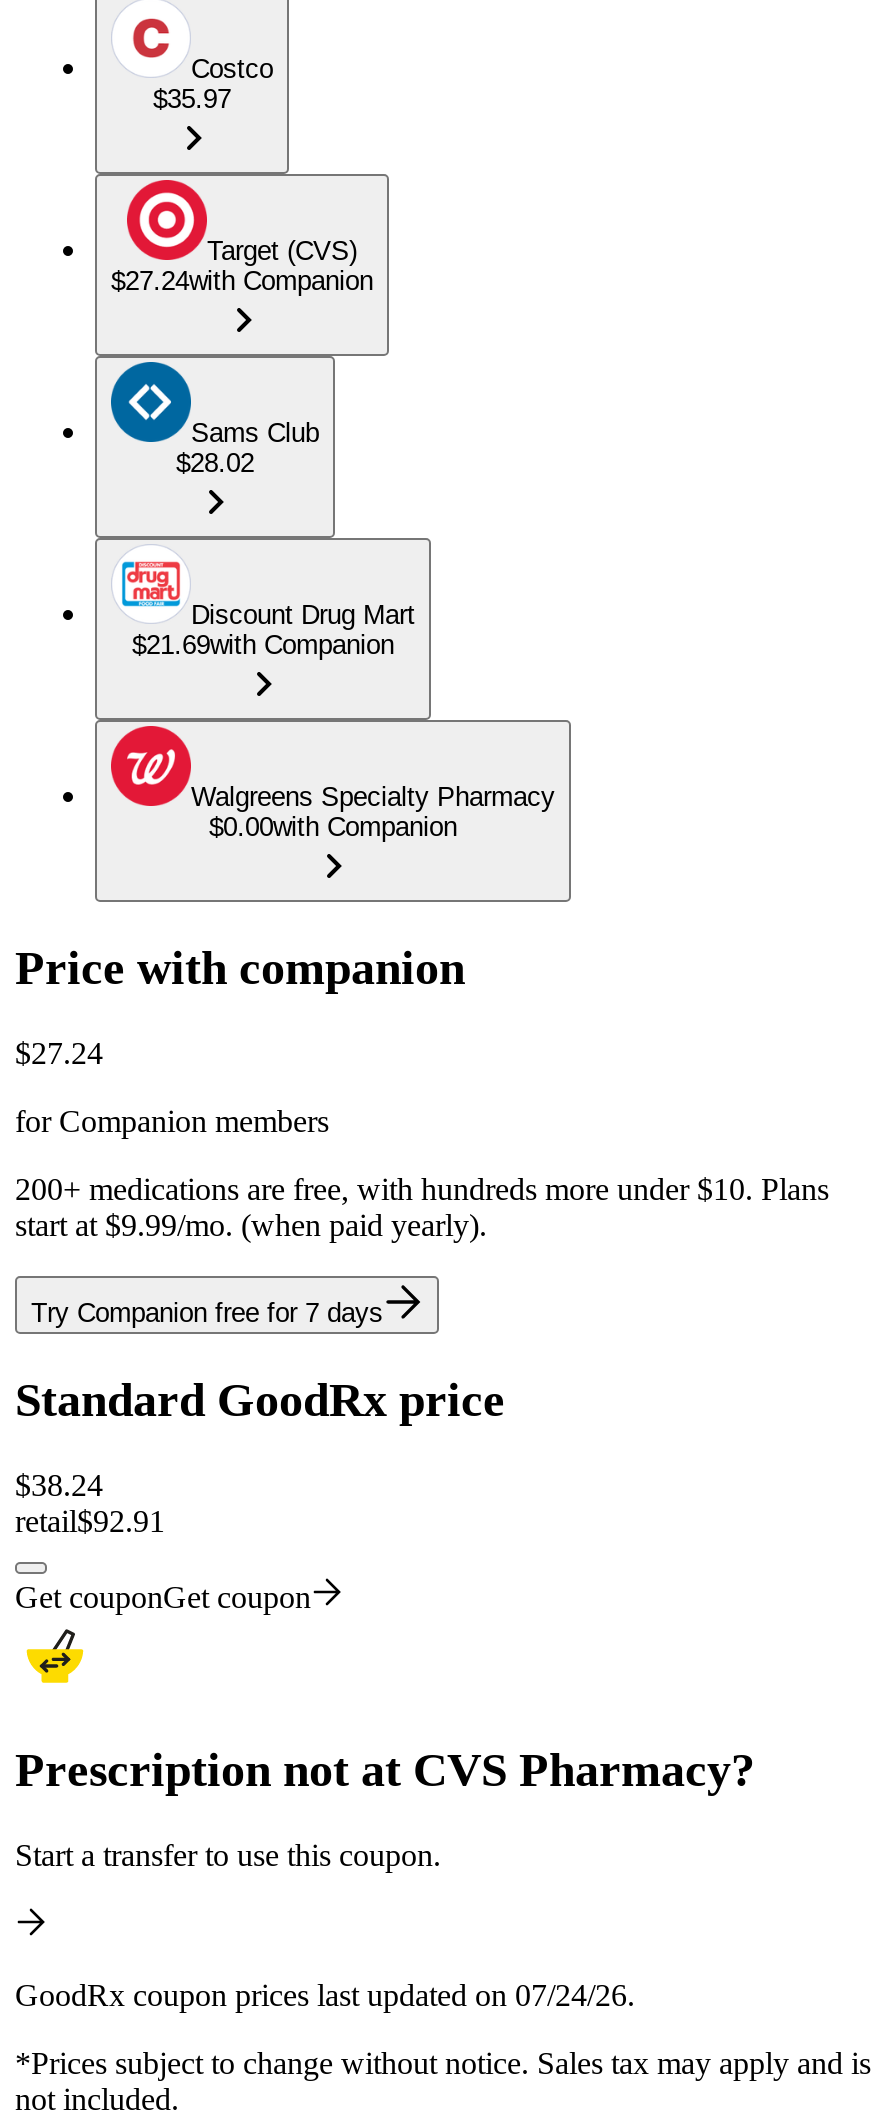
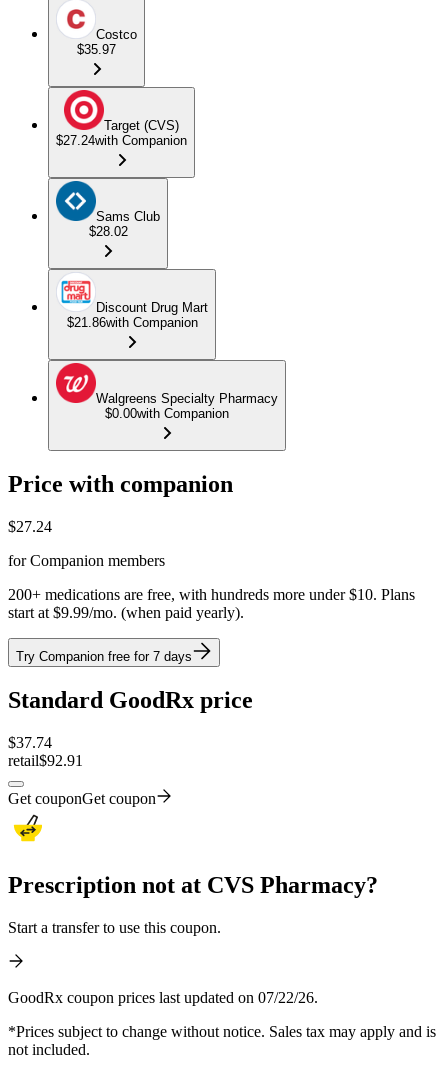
[132,630,394,660] $21.69with Companion -> [66,315,197,330] $21.86with Companion
[15,1468,103,1502] $38.24 -> [8,734,52,751] $37.74
[15,1977,635,2011] GoodRx coupon prices last updated on 07/24/26. -> [8,989,318,1006] GoodRx coupon prices last updated on 07/22/26.

